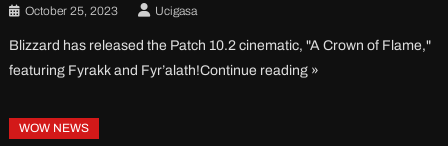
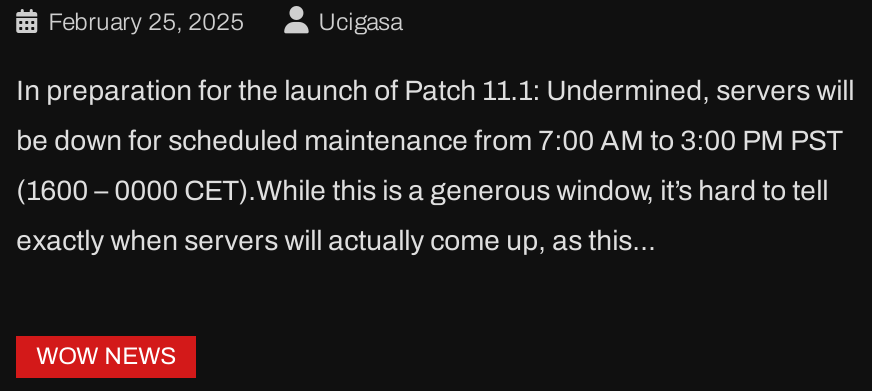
[25,4,118,18] October 25, 2023 -> [48,9,244,37] February 25, 2025
[9,38,431,78] Blizzard has released the Patch 10.2 cinematic, "A Crown of Flame," | featuring Fyrakk and Fyr’alath!Continue reading » -> [16,77,854,257] In preparation for the launch of Patch 11.1: Undermined, servers will | be down for scheduled maintenance from 7:00 AM to 3:00 PM PST | (1600 – 0000 CET).While this is a generous window, it’s hard to tell | exactly when servers will actually come up, as this…

